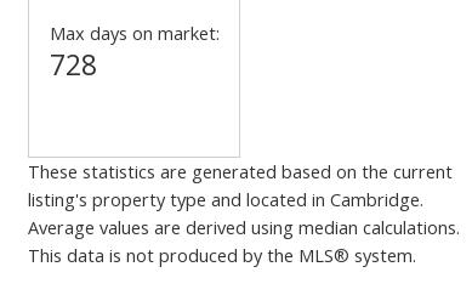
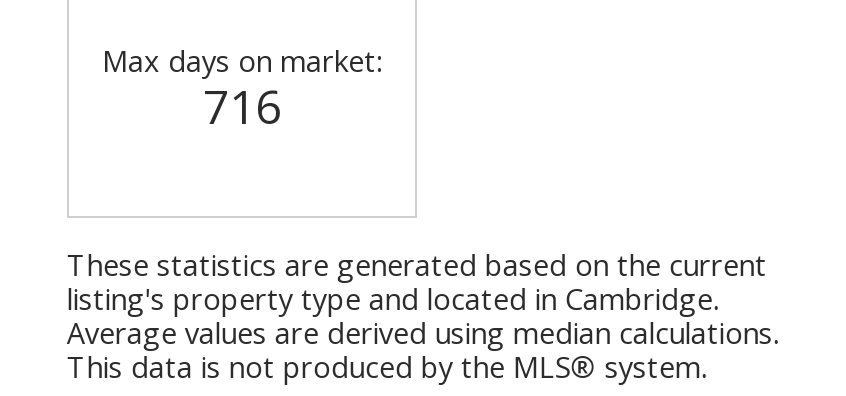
[49,44,96,83] 728 -> [203,73,281,137] 716

